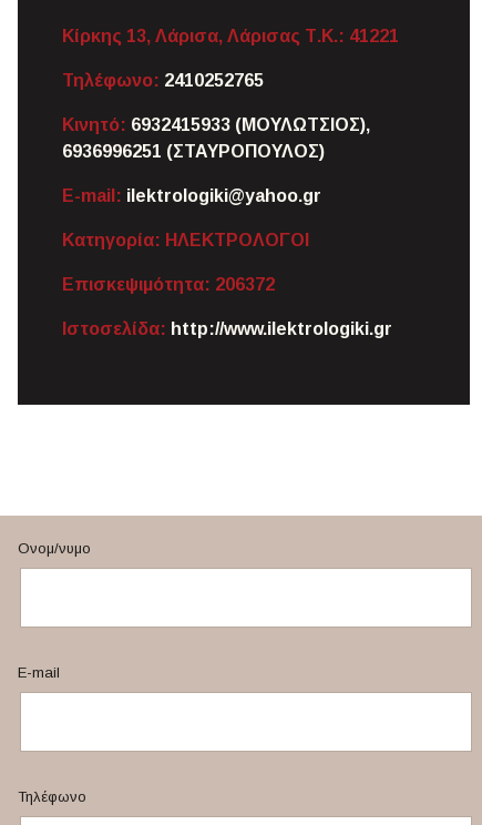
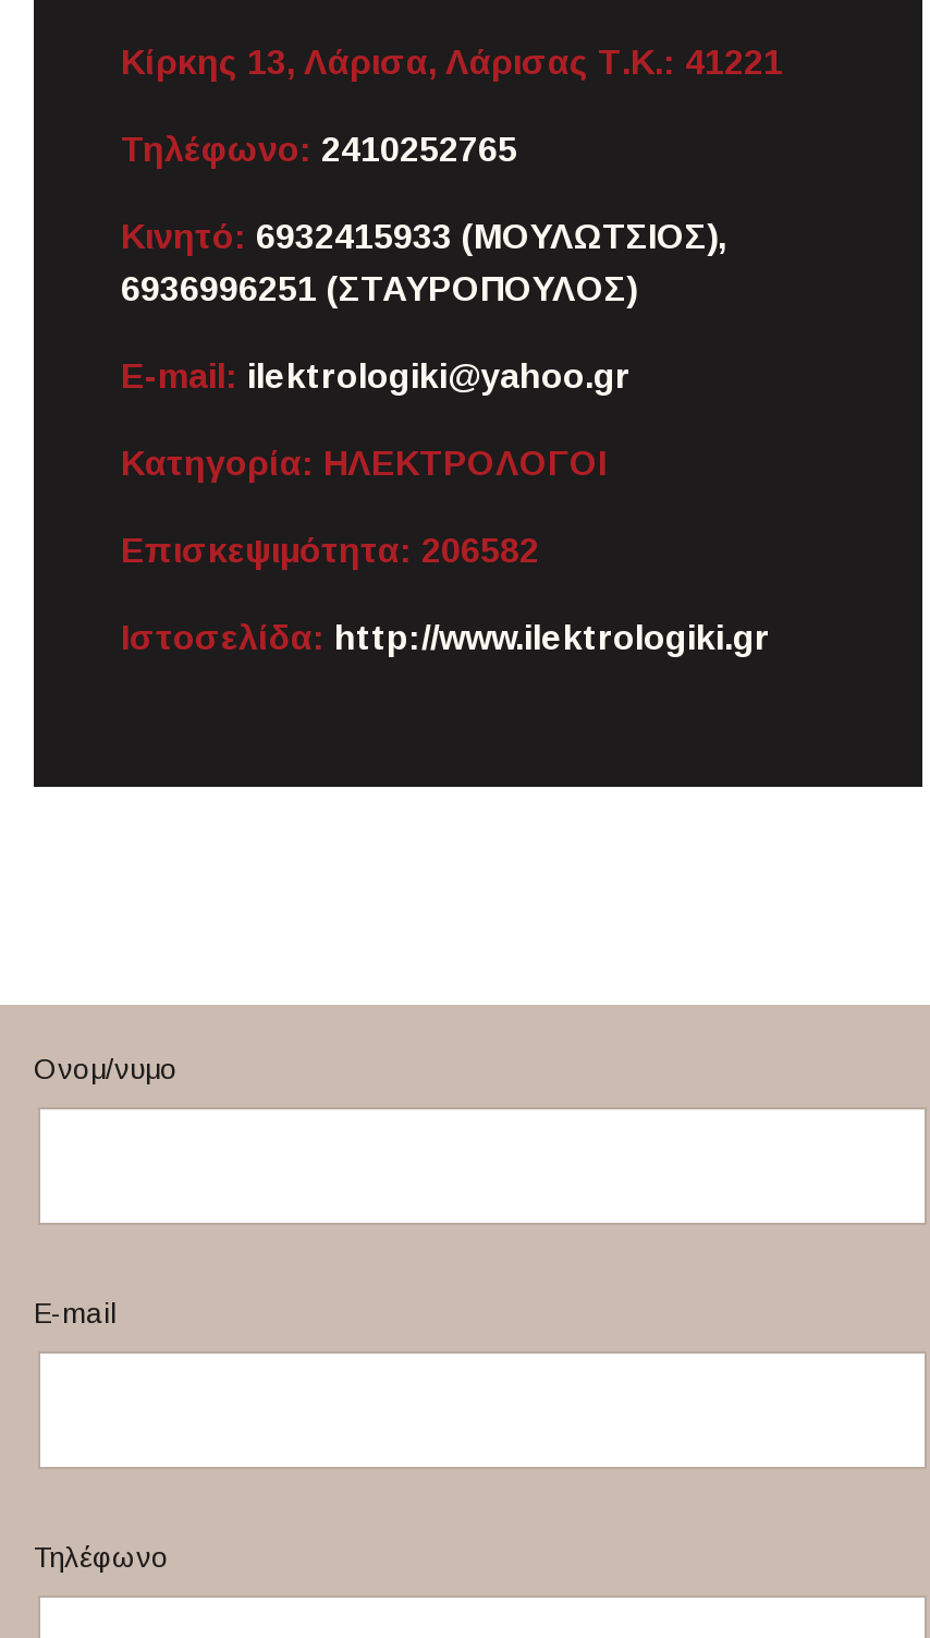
[62,275,275,294] Επισκεψιμότητα: 206372 -> [121,532,539,569] Επισκεψιμότητα: 206582

